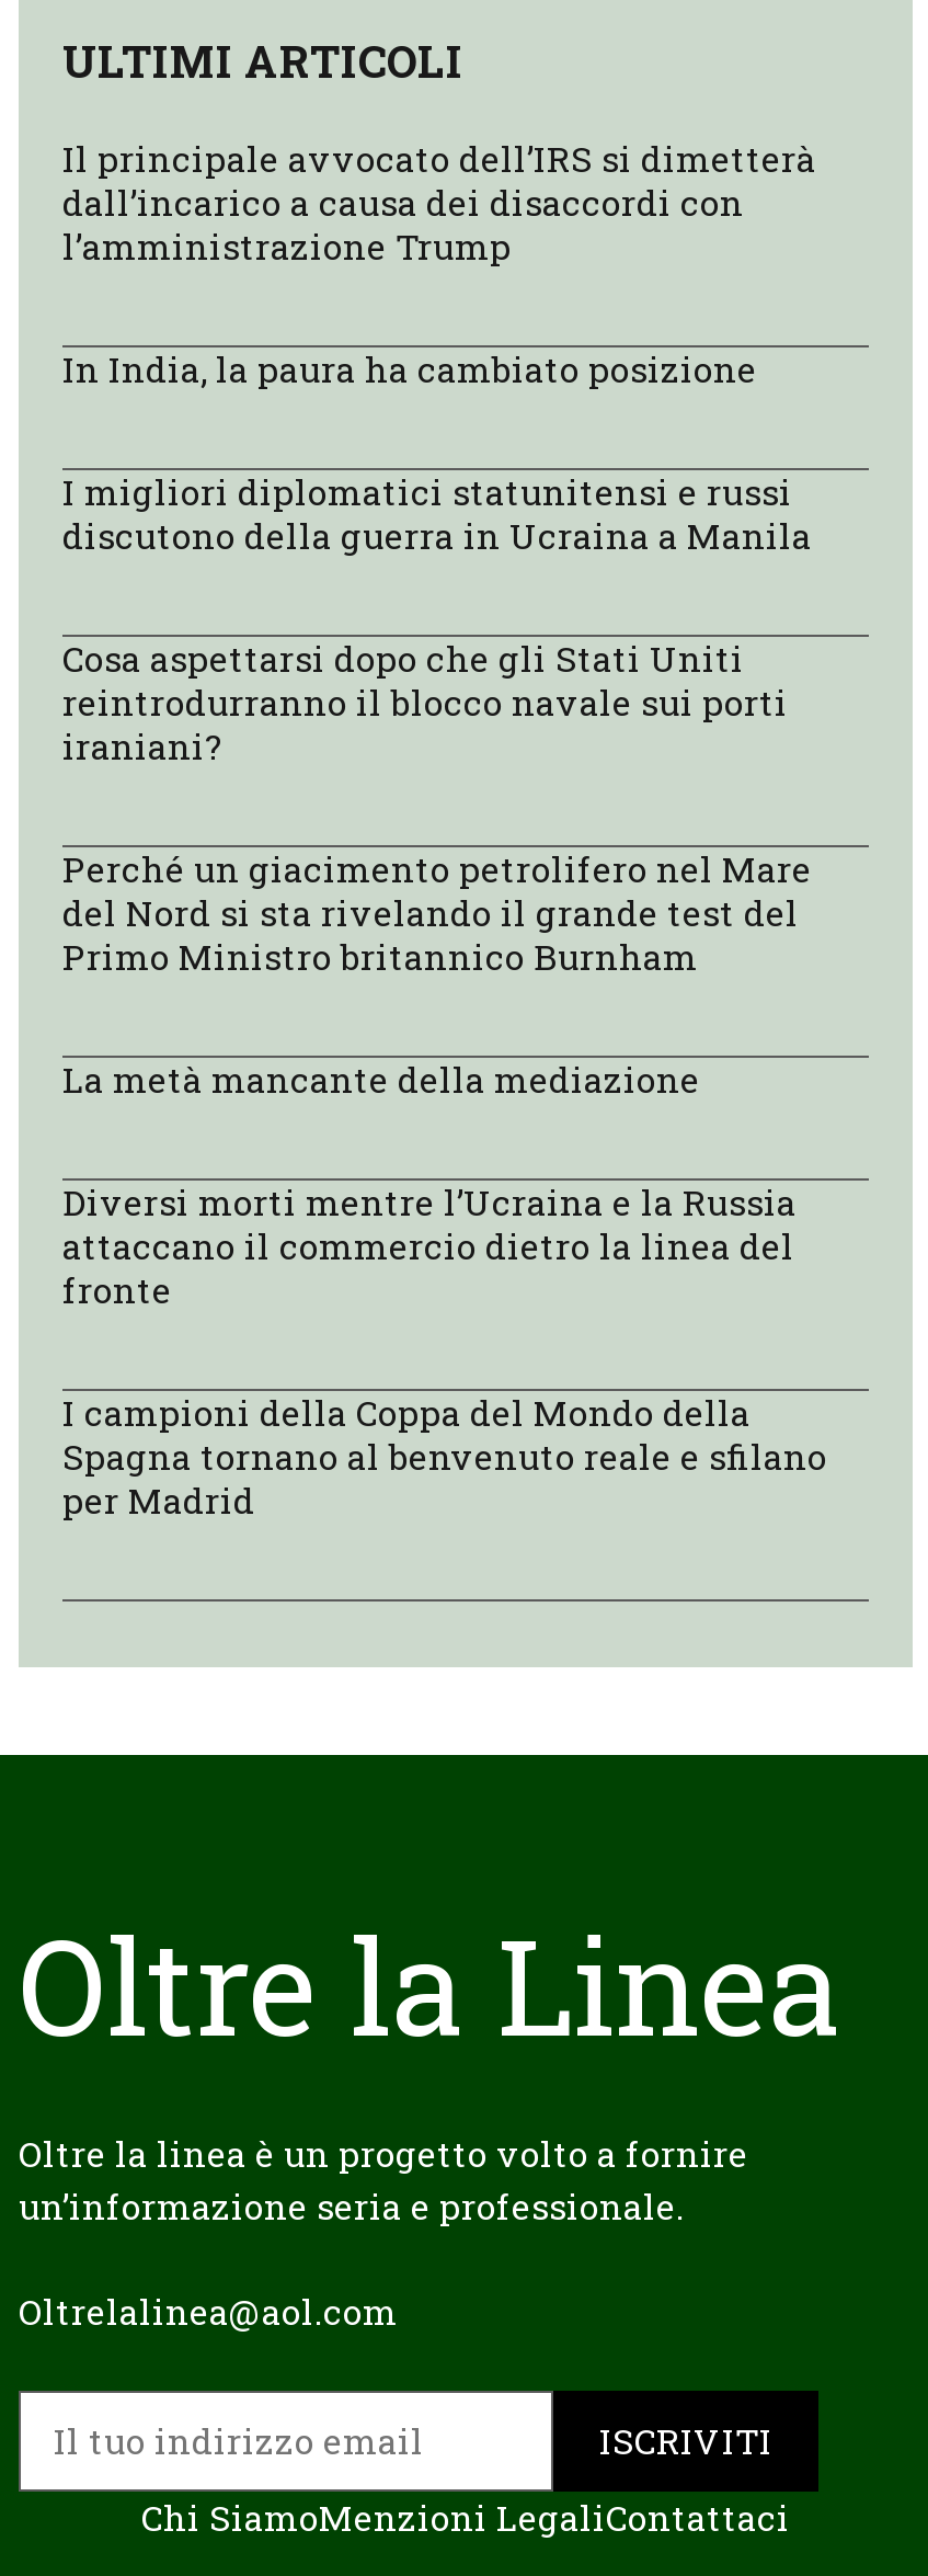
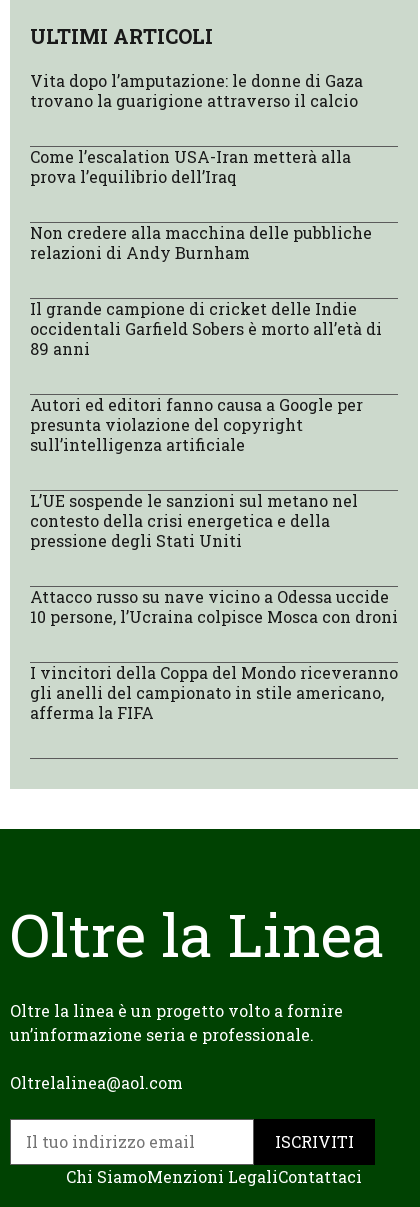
[62,135,816,269] Il principale avvocato dell’IRS si dimetterà | dall’incarico a causa dei disaccordi con | l’amministrazione Trump -> [30,70,363,111] Vita dopo l’amputazione: le donne di Gaza | trovano la guarigione attraverso il calcio
[62,346,757,392] In India, la paura ha cambiato posizione -> [30,146,351,187] Come l’escalation USA-Iran metterà alla | prova l’equilibrio dell’Iraq
[62,469,812,558] I migliori diplomatici statunitensi e russi | discutono della guerra in Ucraina a Manila -> [30,222,372,263] Non credere alla macchina delle pubbliche | relazioni di Andy Burnham
[62,635,788,769] Cosa aspettarsi dopo che gli Stati Uniti | reintrodurranno il blocco navale sui porti | iraniani? -> [30,298,382,359] Il grande campione di cricket delle Indie | occidentali Garfield Sobers è morto all’età di | 89 anni
[62,846,812,979] Perché un giacimento petrolifero nel Mare | del Nord si sta rivelando il grande test del | Primo Ministro britannico Burnham -> [30,394,363,455] Autori ed editori fanno causa a Google per | presunta violazione del copyright | sull’intelligenza artificiale
[62,1056,700,1102] La metà mancante della mediazione -> [30,490,358,551] L’UE sospende le sanzioni sul metano nel | contesto della crisi energetica e della | pressione degli Stati Uniti
[62,1179,797,1313] Diversi morti mentre l’Ucraina e la Russia | attaccano il commercio dietro la linea del | fronte -> [30,586,398,627] Attacco russo su nave vicino a Odessa uccide | 10 persone, l’Ucraina colpisce Mosca con droni
[62,1389,827,1523] I campioni della Coppa del Mondo della | Spagna tornano al benvenuto reale e sfilano | per Madrid -> [30,662,398,723] I vincitori della Coppa del Mondo riceveranno | gli anelli del campionato in stile americano, | afferma la FIFA

